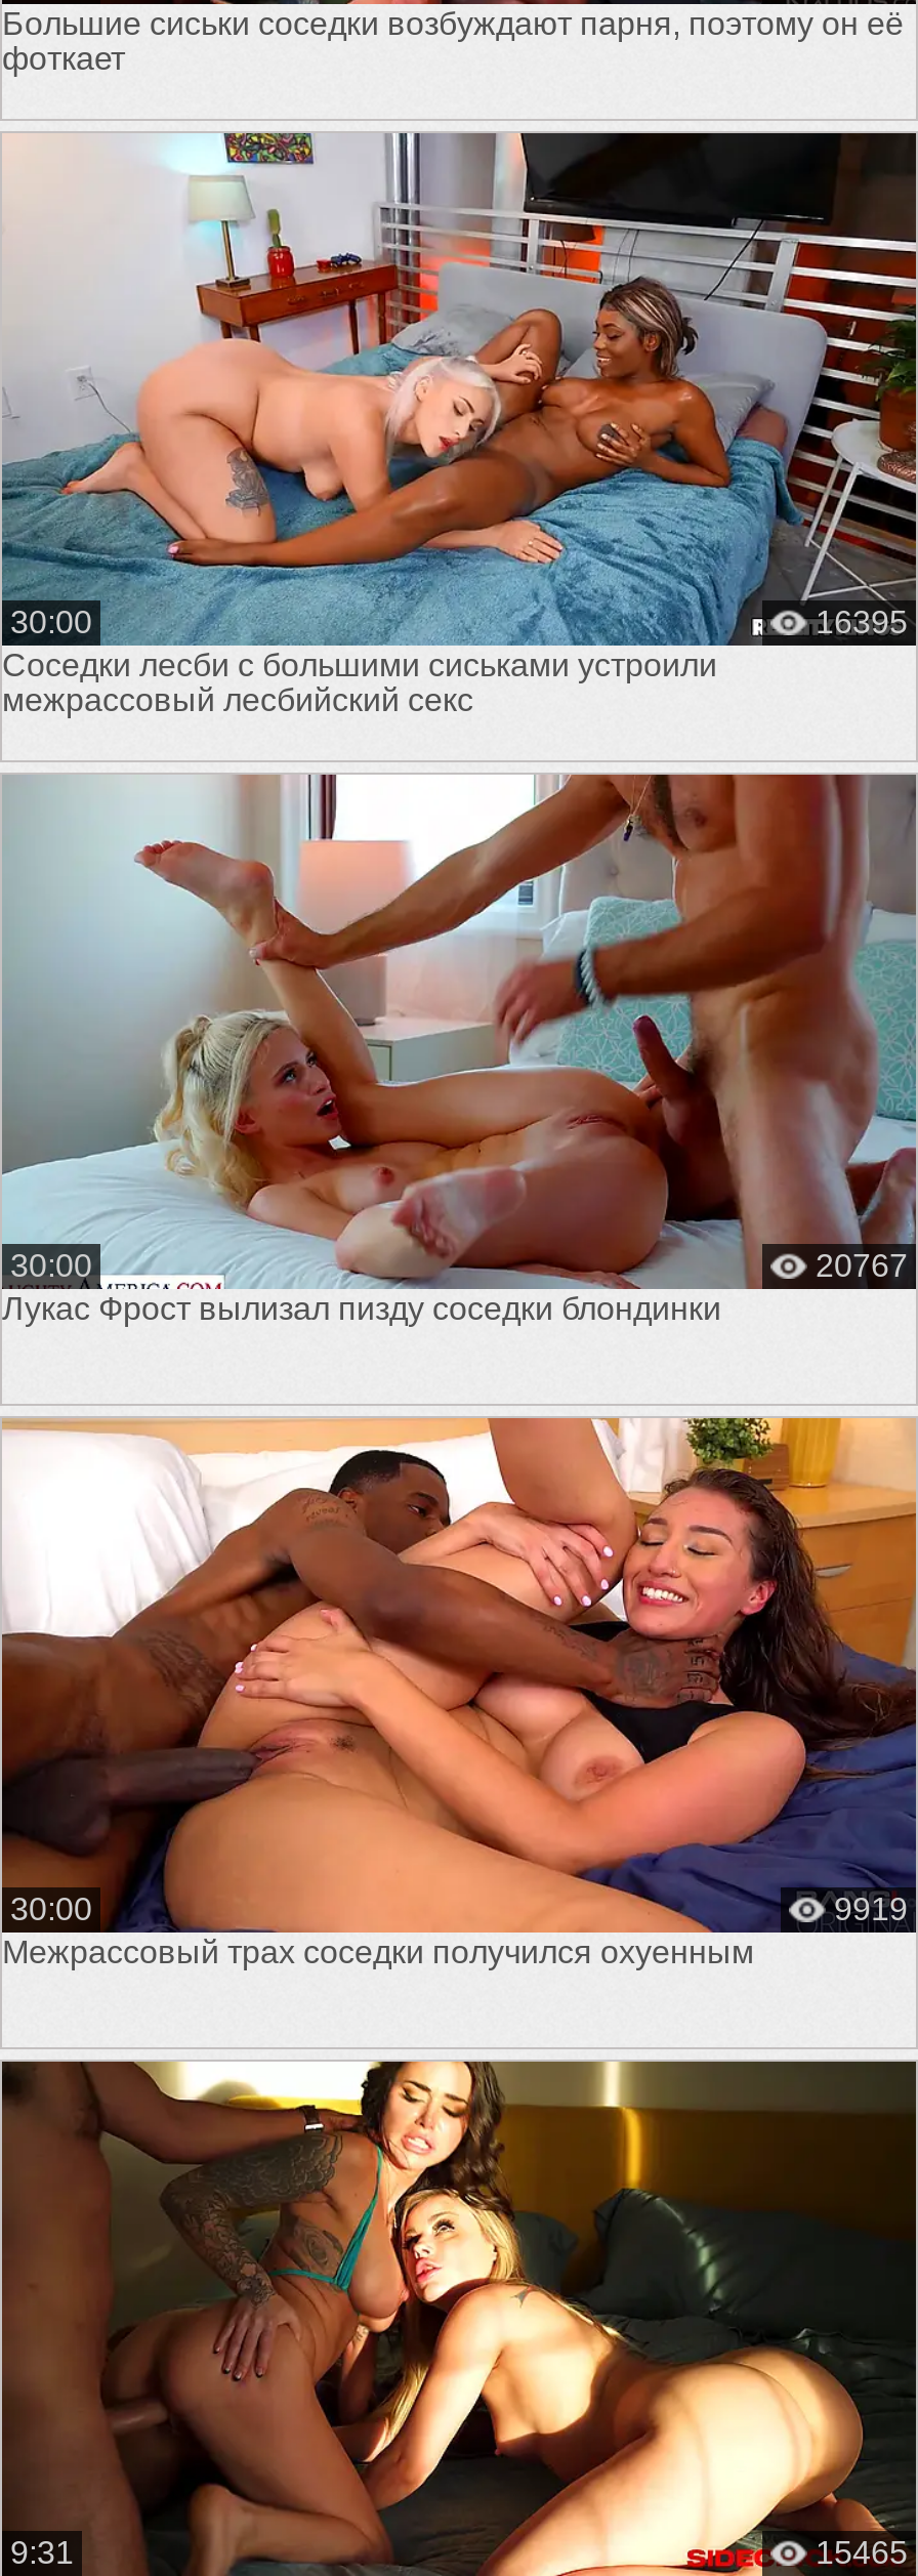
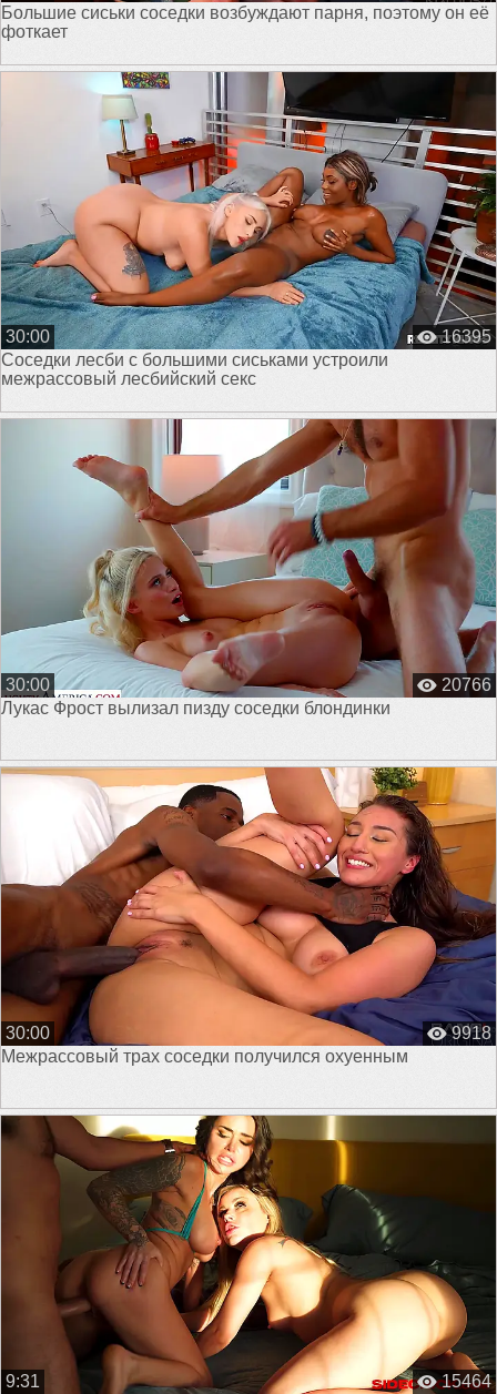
[816,1248,908,1283] 20767 -> [442,676,491,694] 20766
[834,1892,908,1927] 9919 -> [452,1024,491,1043] 9918
[816,2535,908,2570] 15465 -> [442,1372,491,1391] 15464

